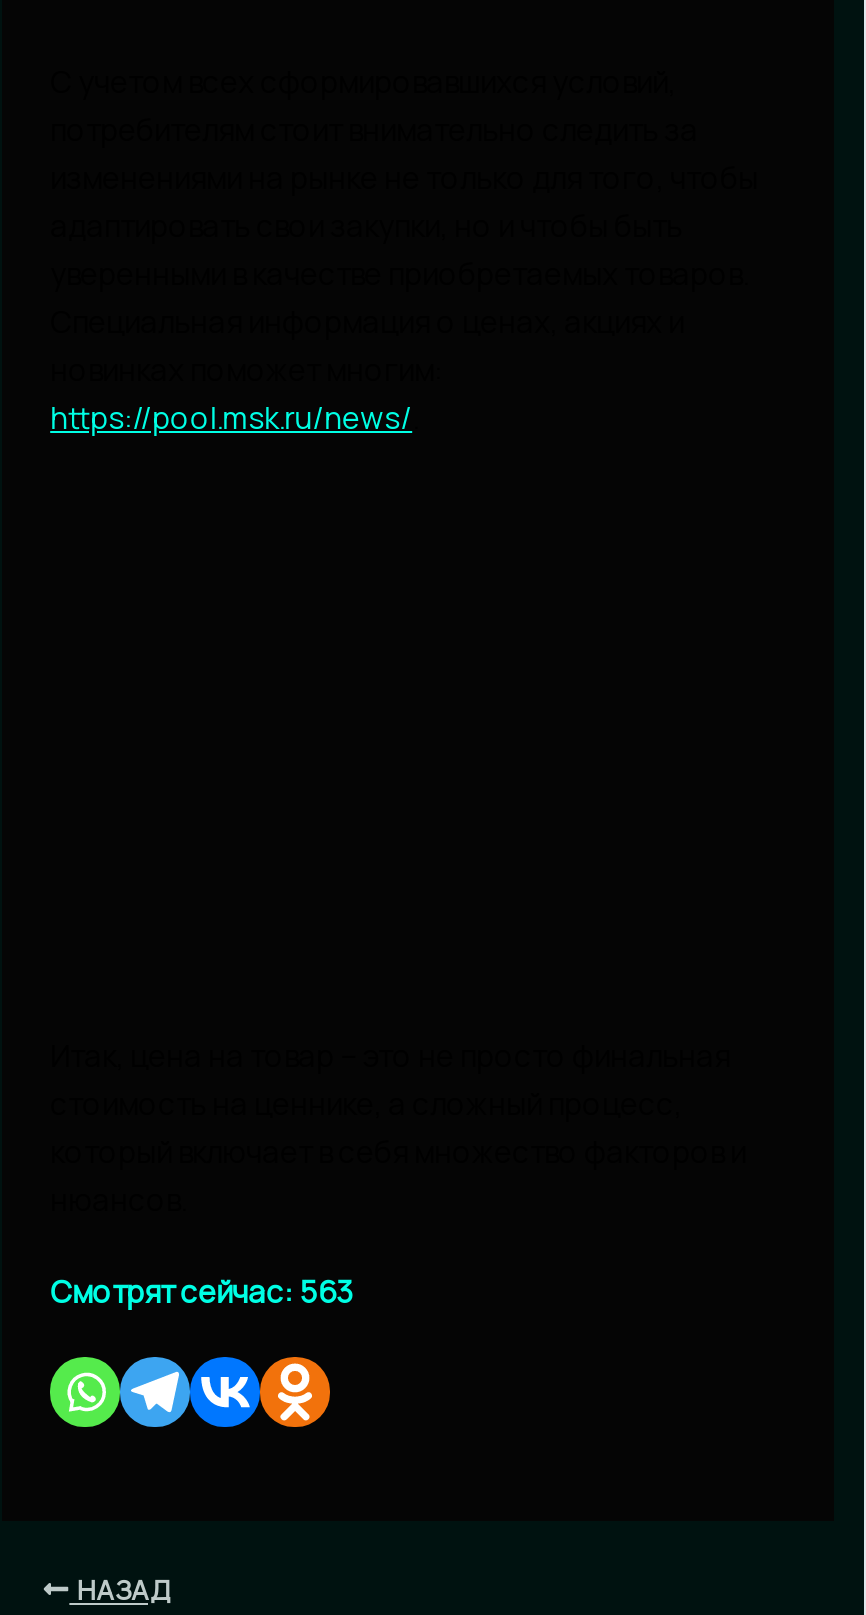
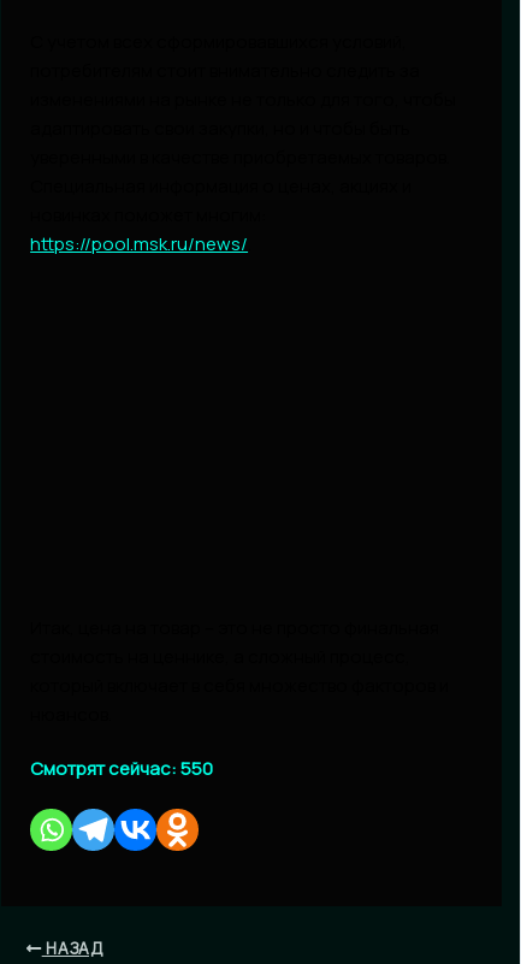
[50,1270,352,1312] Смотрят сейчас: 563 -> [30,756,213,782] Смотрят сейчас: 550

